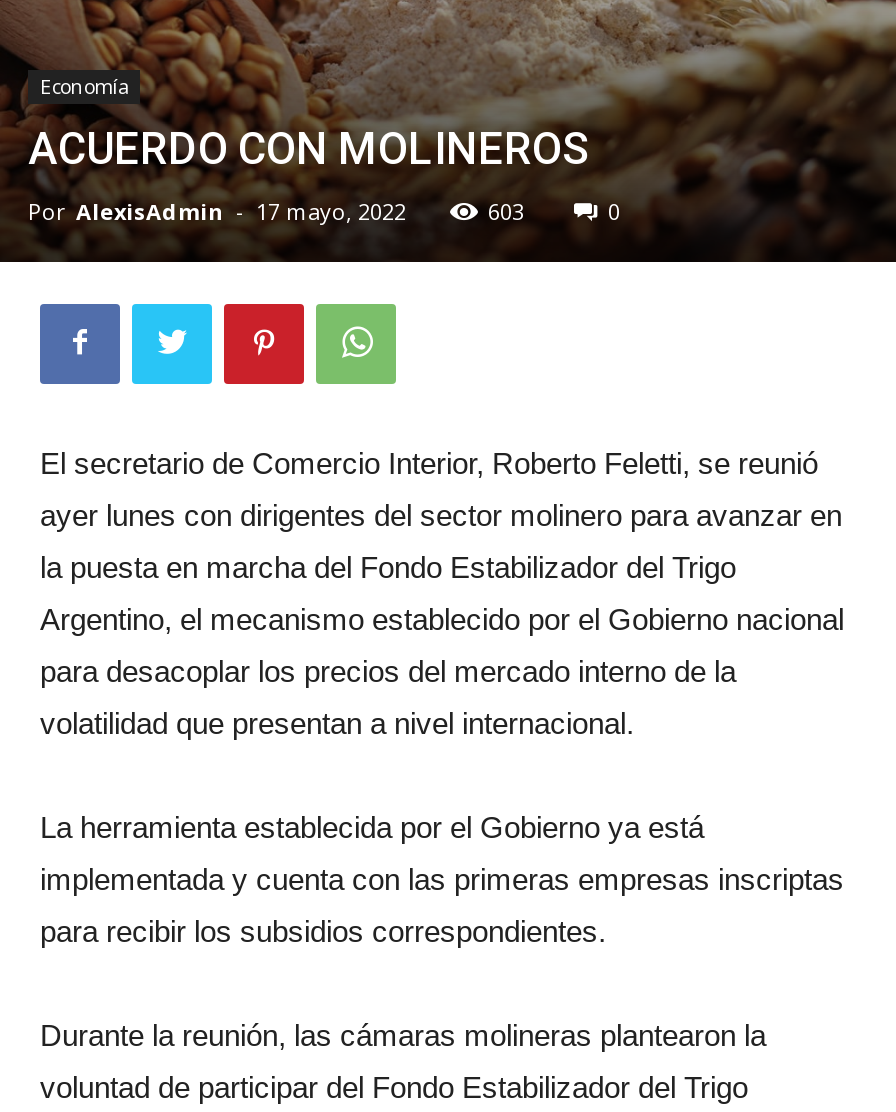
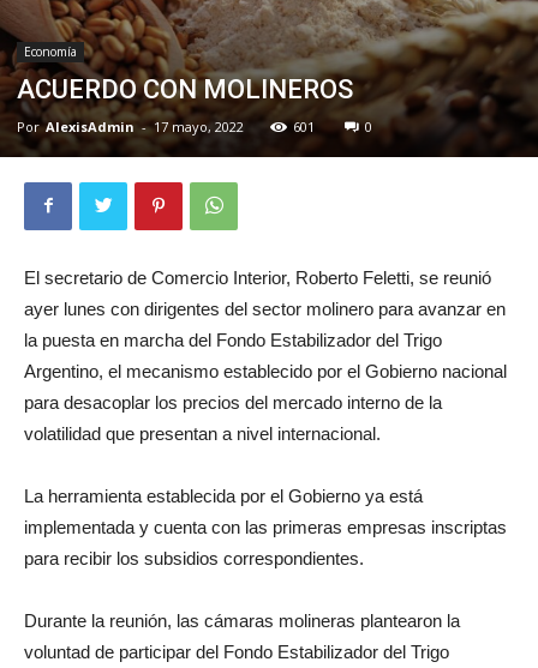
[488,195,524,225] 603 -> [293,117,315,135] 601

